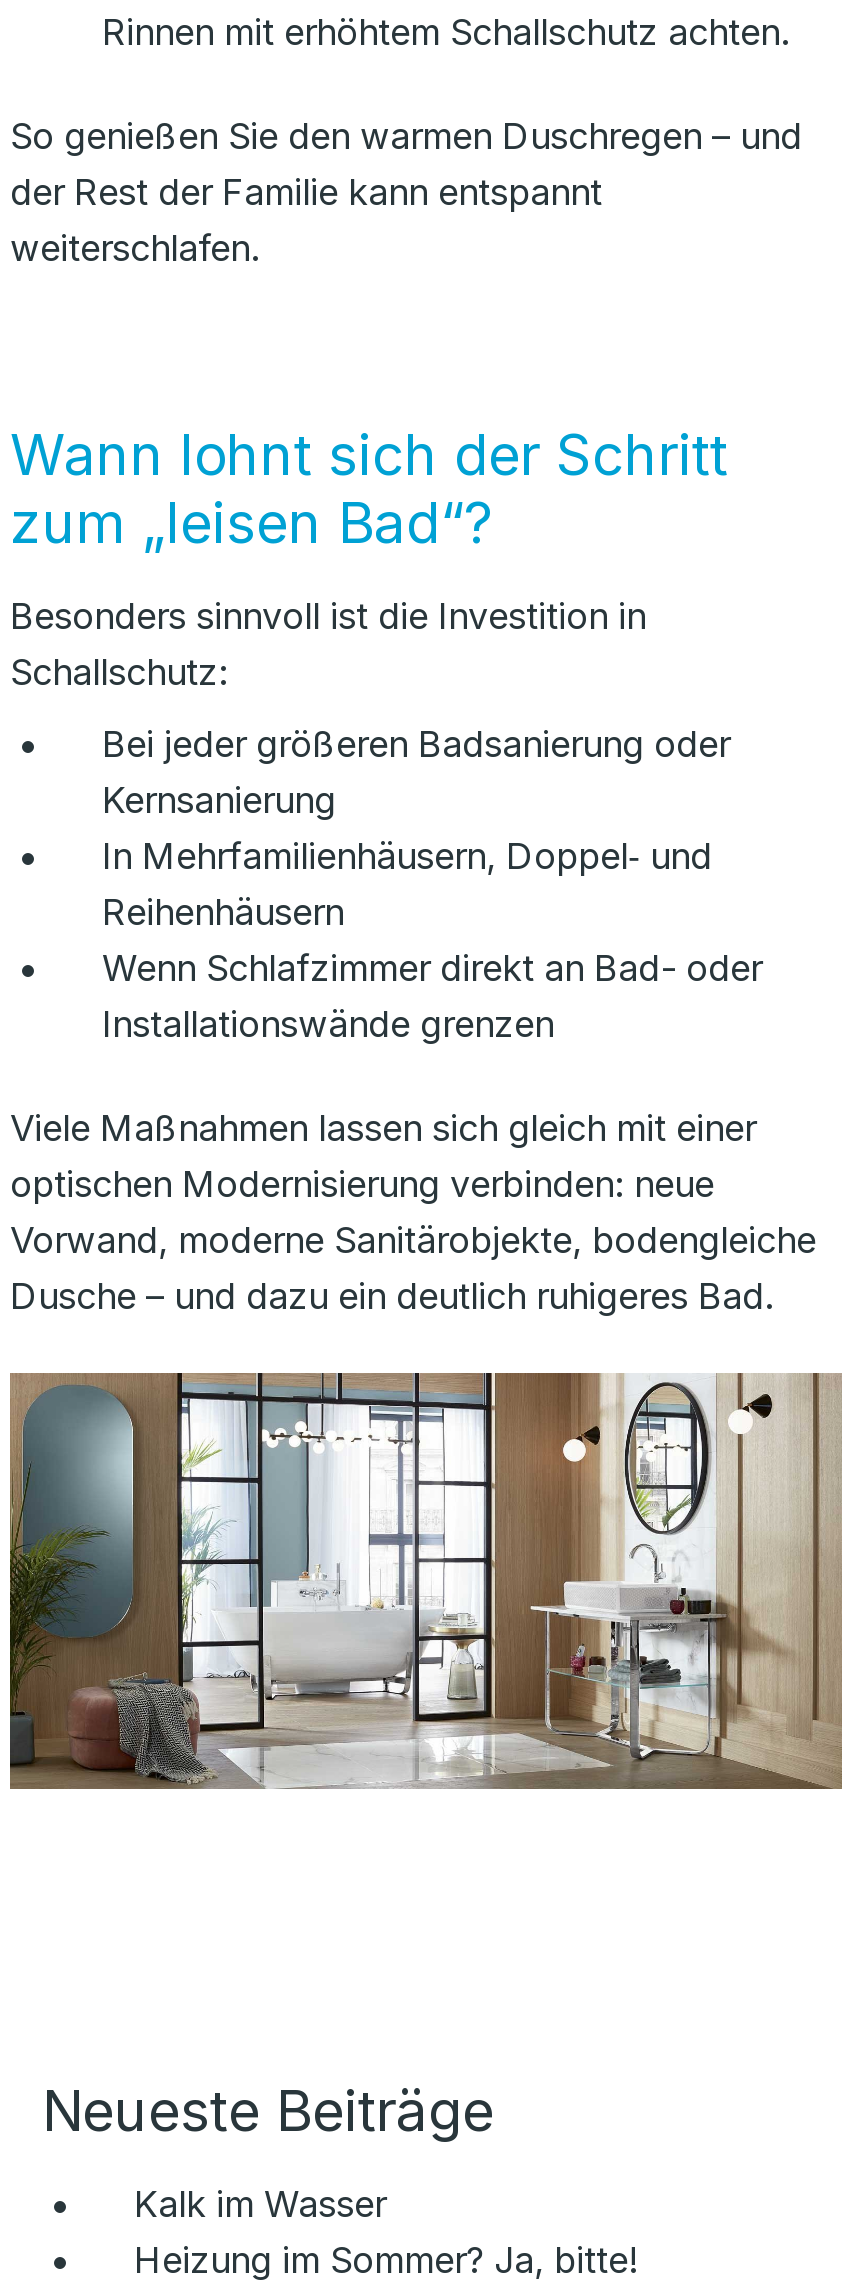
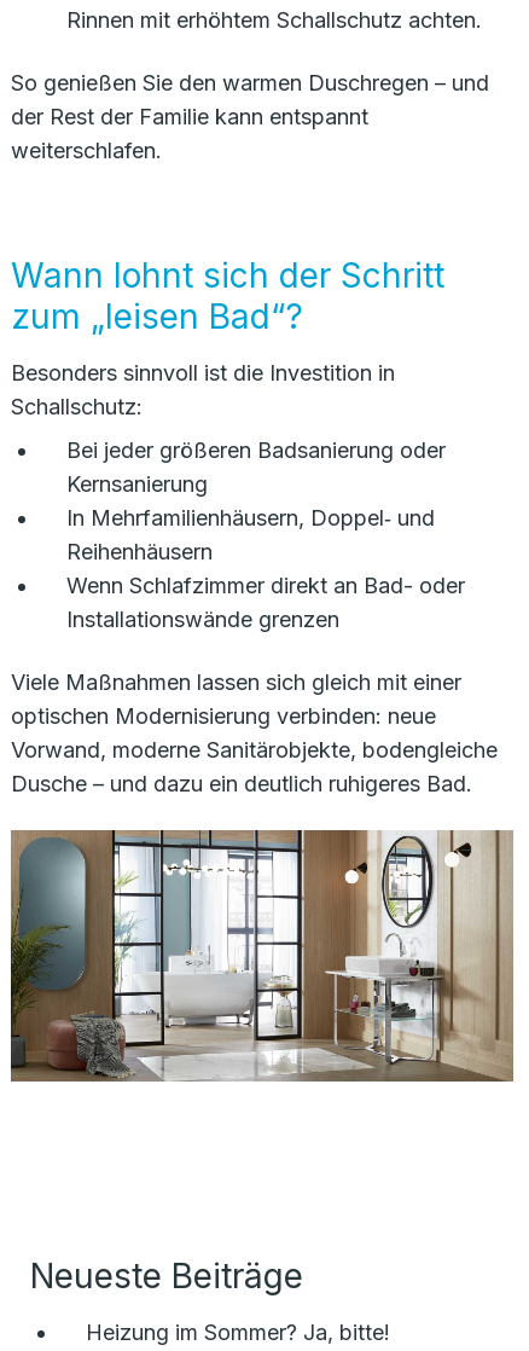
[134,2183,386,2225] Kalk im Wasser -> none

